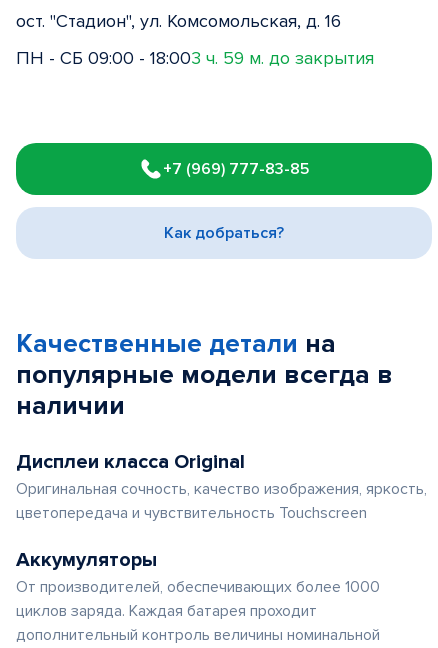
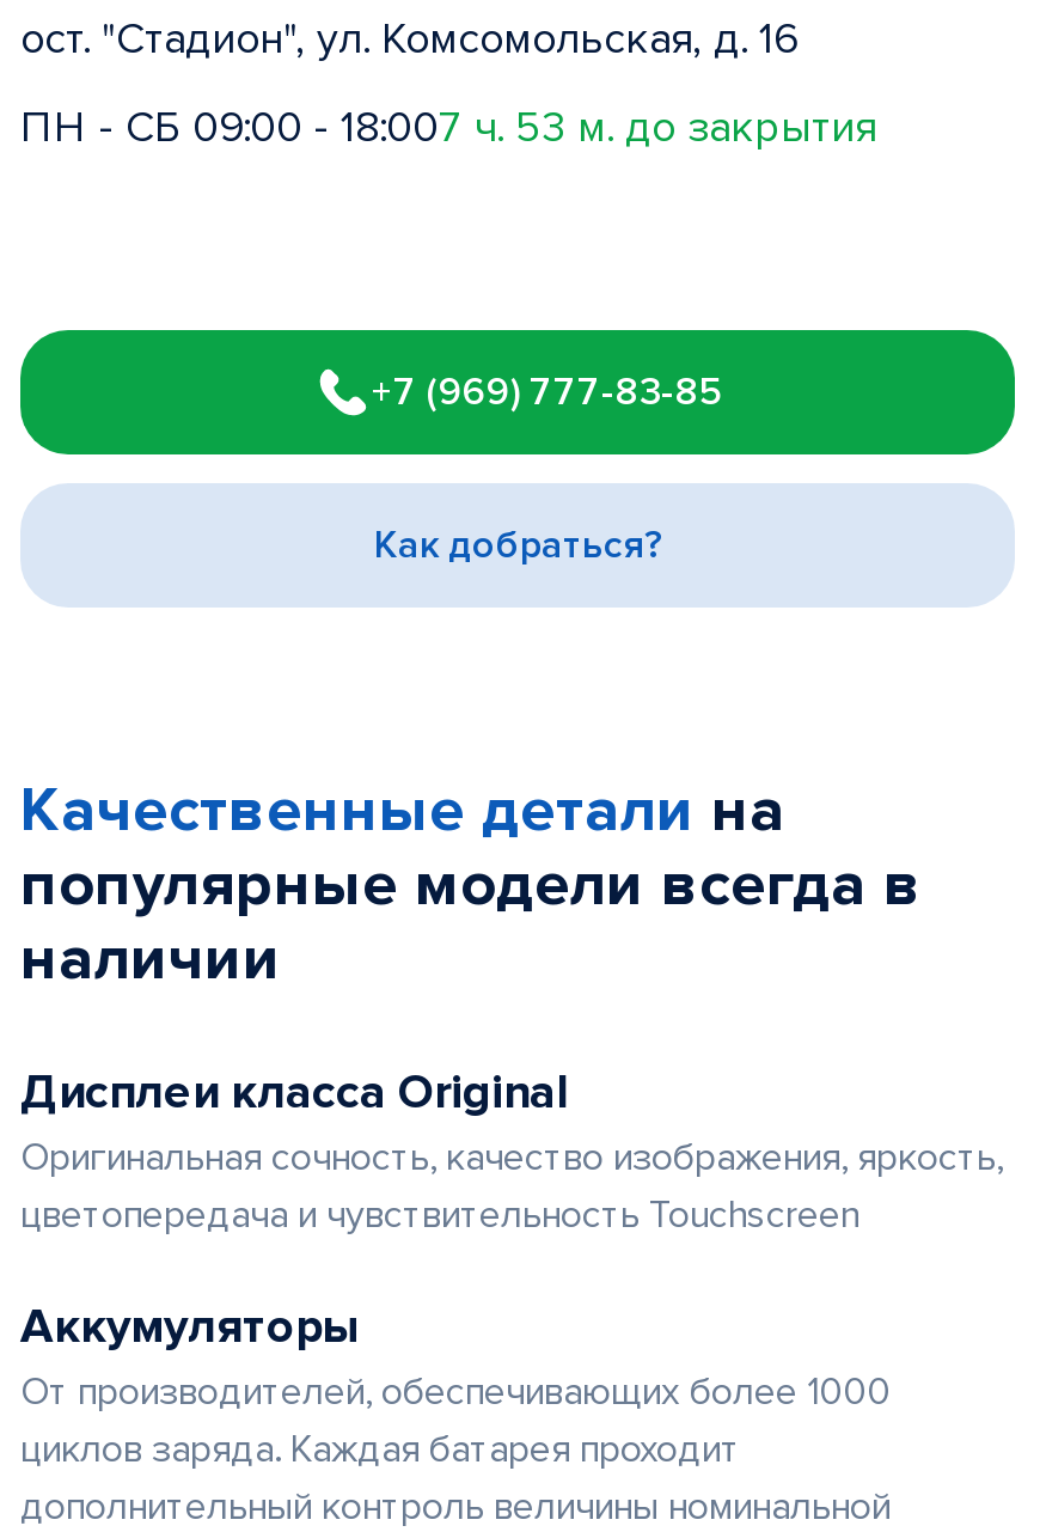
[16,47,374,69] ПН - СБ 09:00 - 18:003 ч. 59 м. до закрытия -> [20,100,876,153] ПН - СБ 09:00 - 18:007 ч. 53 м. до закрытия

